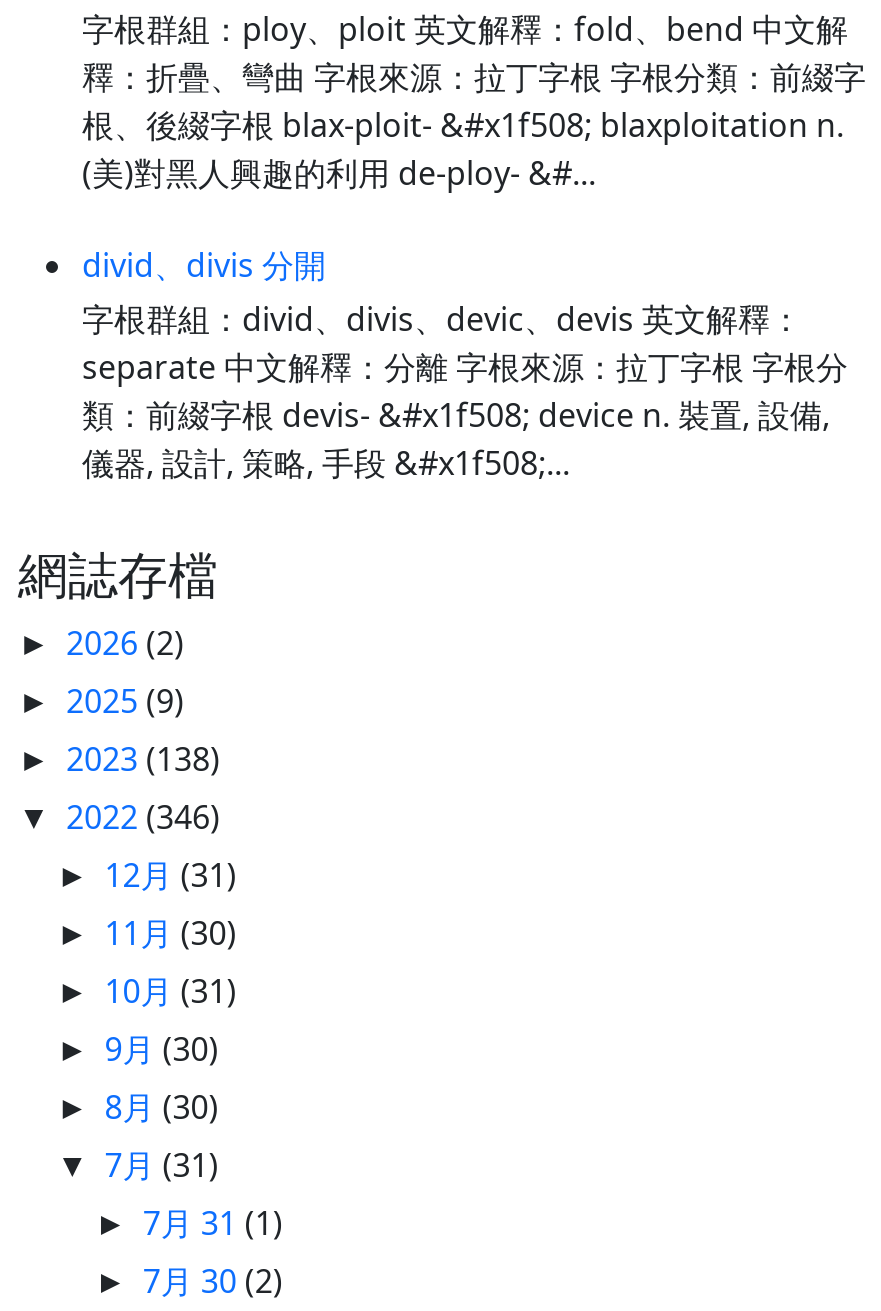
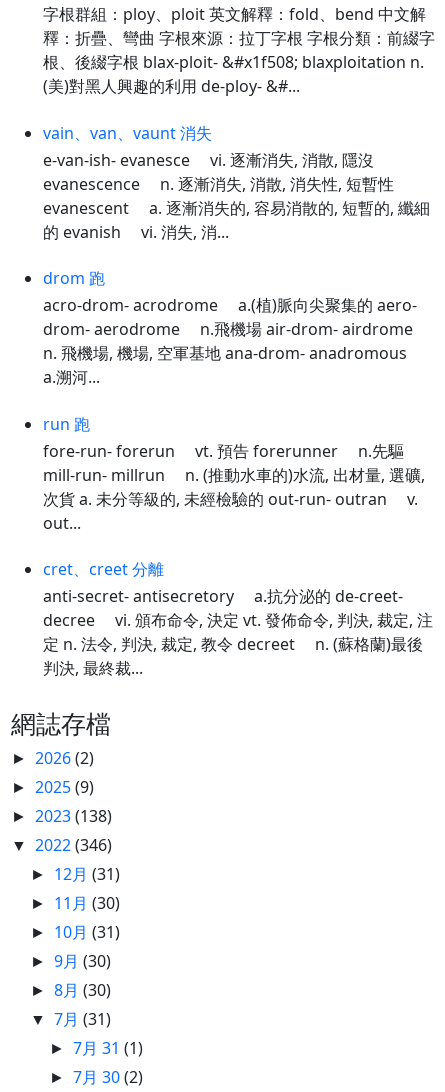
[82,243,848,486] divid、divis 分開 | 字根群組：divid、divis、devic、devis 英文解釋： | separate 中文解釋：分離 字根來源：拉丁字根 字根分 | 類：前綴字根 devis- &#x1f508; device n. 裝置, 設備, | 儀器, 設計, 策略, 手段 &#x1f508;... -> [43,122,433,679] vain、van、vaunt 消失 | e-van-ish- evanesce vi. 逐漸消失, 消散, 隱沒 | evanescence n. 逐漸消失, 消散, 消失性, 短暫性 | evanescent a. 逐漸消失的, 容易消散的, 短暫的, 纖細 | 的 evanish vi. 消失, 消... | drom 跑 | acro-drom- acrodrome a.(植)脈向尖聚集的 aero- | drom- aerodrome n.飛機場 air-drom- airdrome | n. 飛機場, 機場, 空軍基地 ana-drom- anadromous | a.溯河... | run 跑 | fore-run- forerun vt. 預告 forerunner n.先驅 | mill-run- millrun n. (推動水車的)水流, 出材量, 選礦, | 次貨 a. 未分等級的, 未經檢驗的 out-run- outran v. | out... | cret、creet 分離 | anti-secret- antisecretory a.抗分泌的 de-creet- | decree vi. 頒布命令, 決定 vt. 發佈命令, 判決, 裁定, 注 | 定 n. 法令, 判決, 裁定, 教令 decreet n. (蘇格蘭)最後 | 判決, 最終裁...

